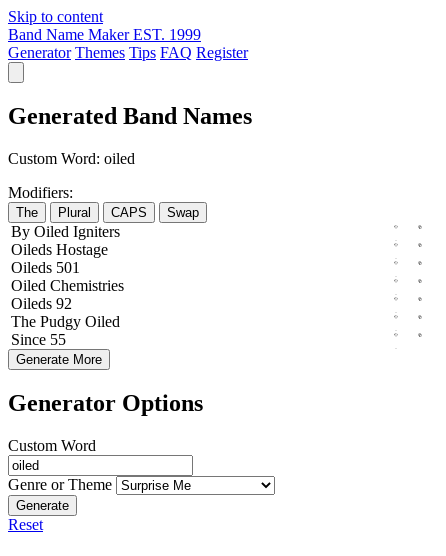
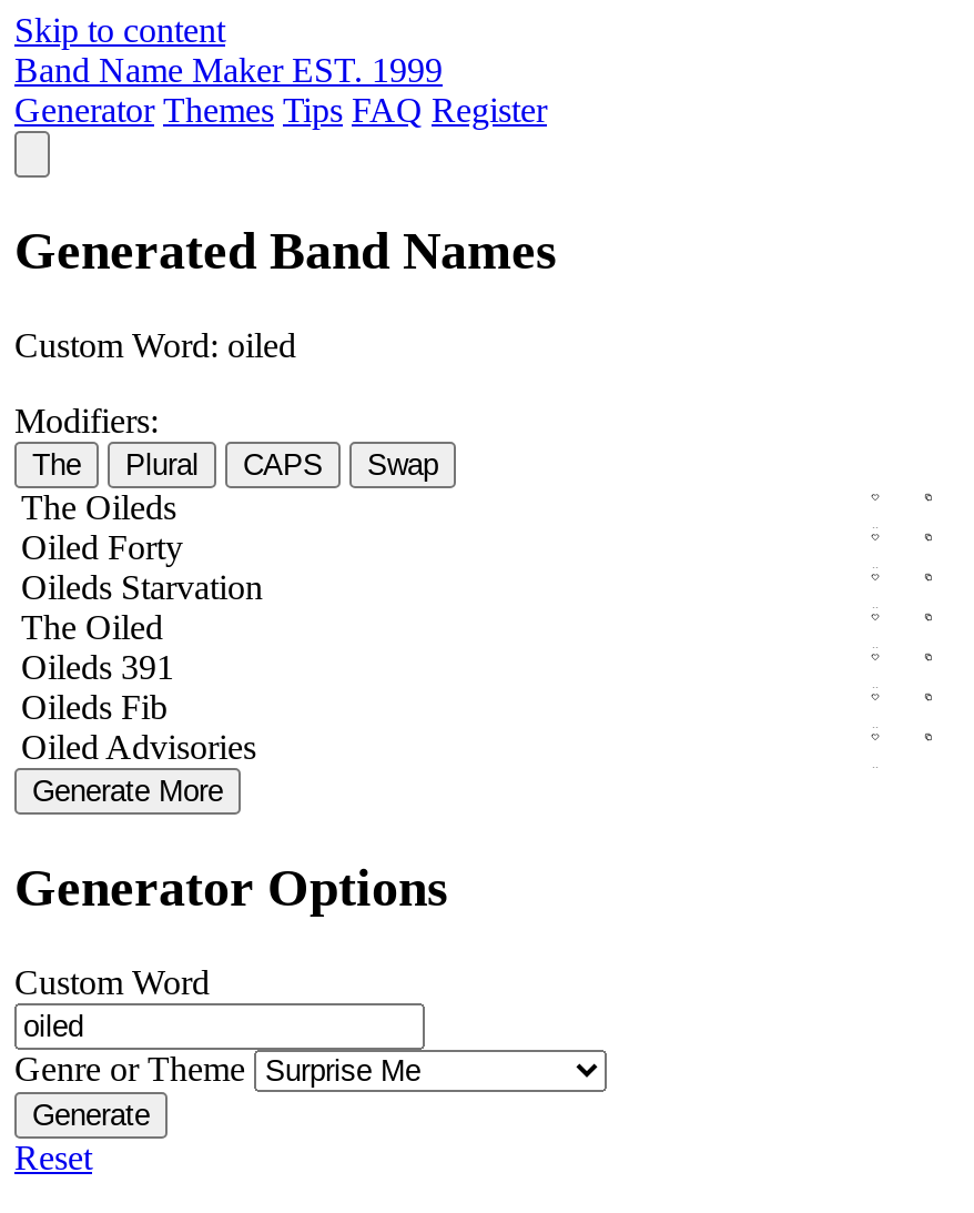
[11,223,124,348] ByOiled Igniters | Oileds Hostage | Oileds 501 | Oiled Chemistries | Oileds 92 | The Pudgy Oiled | Since 55 -> [21,488,263,765] TheOileds | Oiled Forty | Oileds Starvation | The Oiled | Oileds 391 | Oileds Fib | Oiled Advisories

